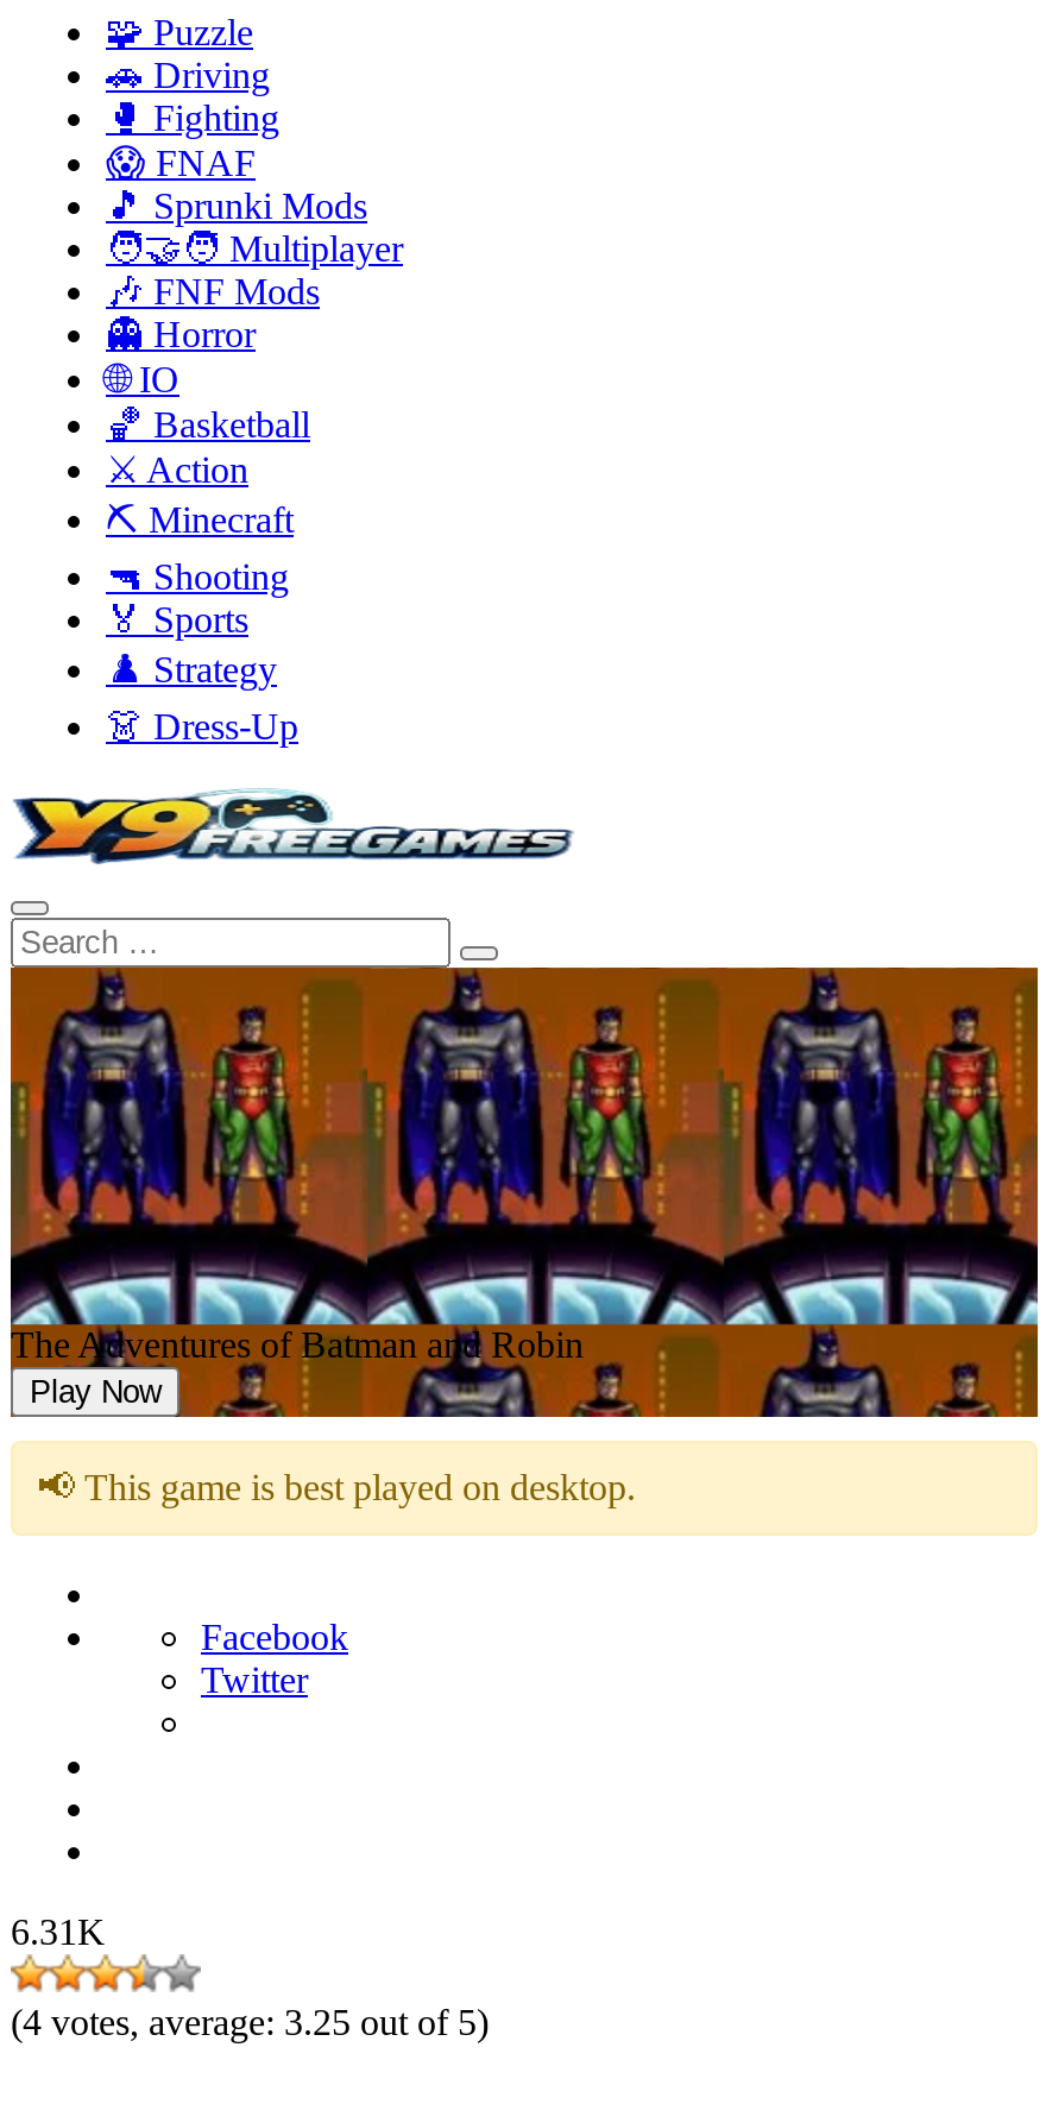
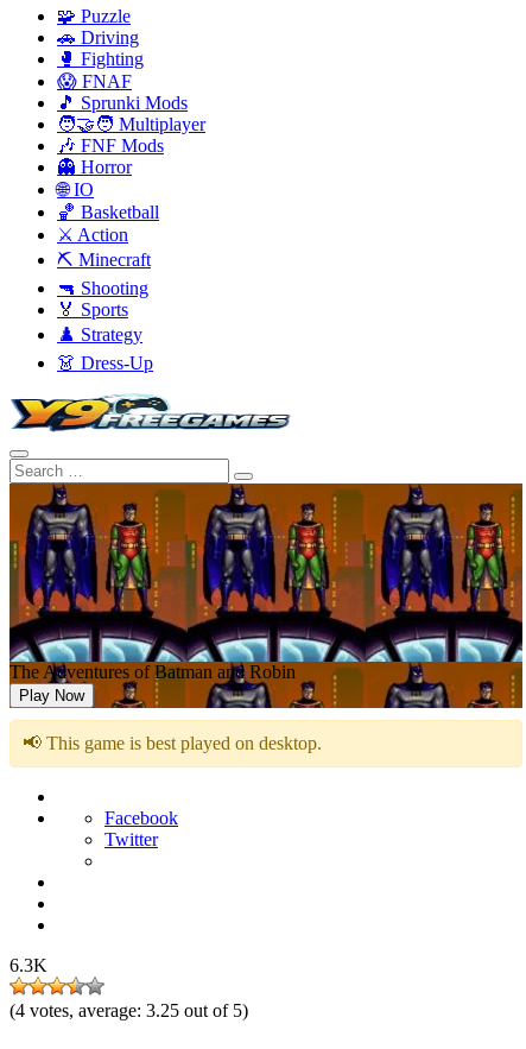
[11,1911,106,1952] 6.31K -> [9,955,47,975] 6.3K

